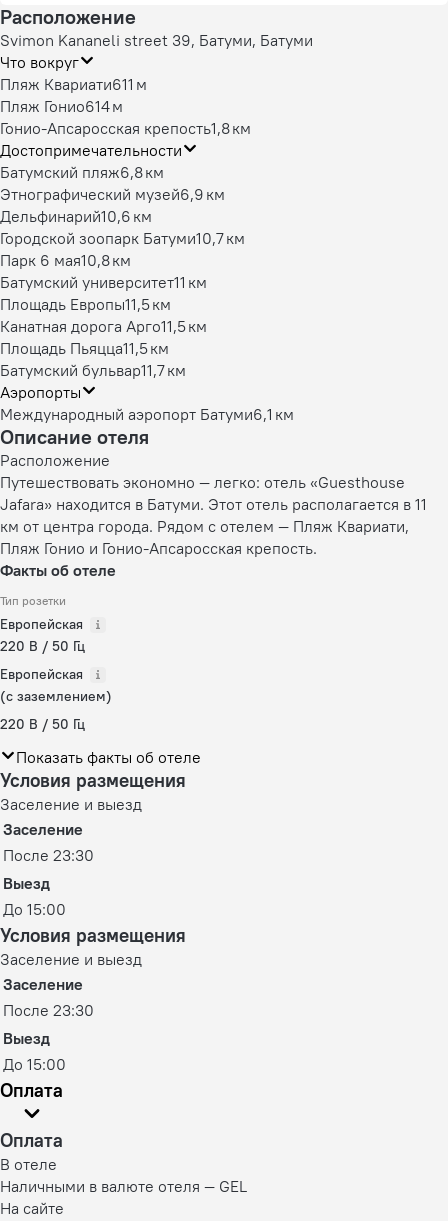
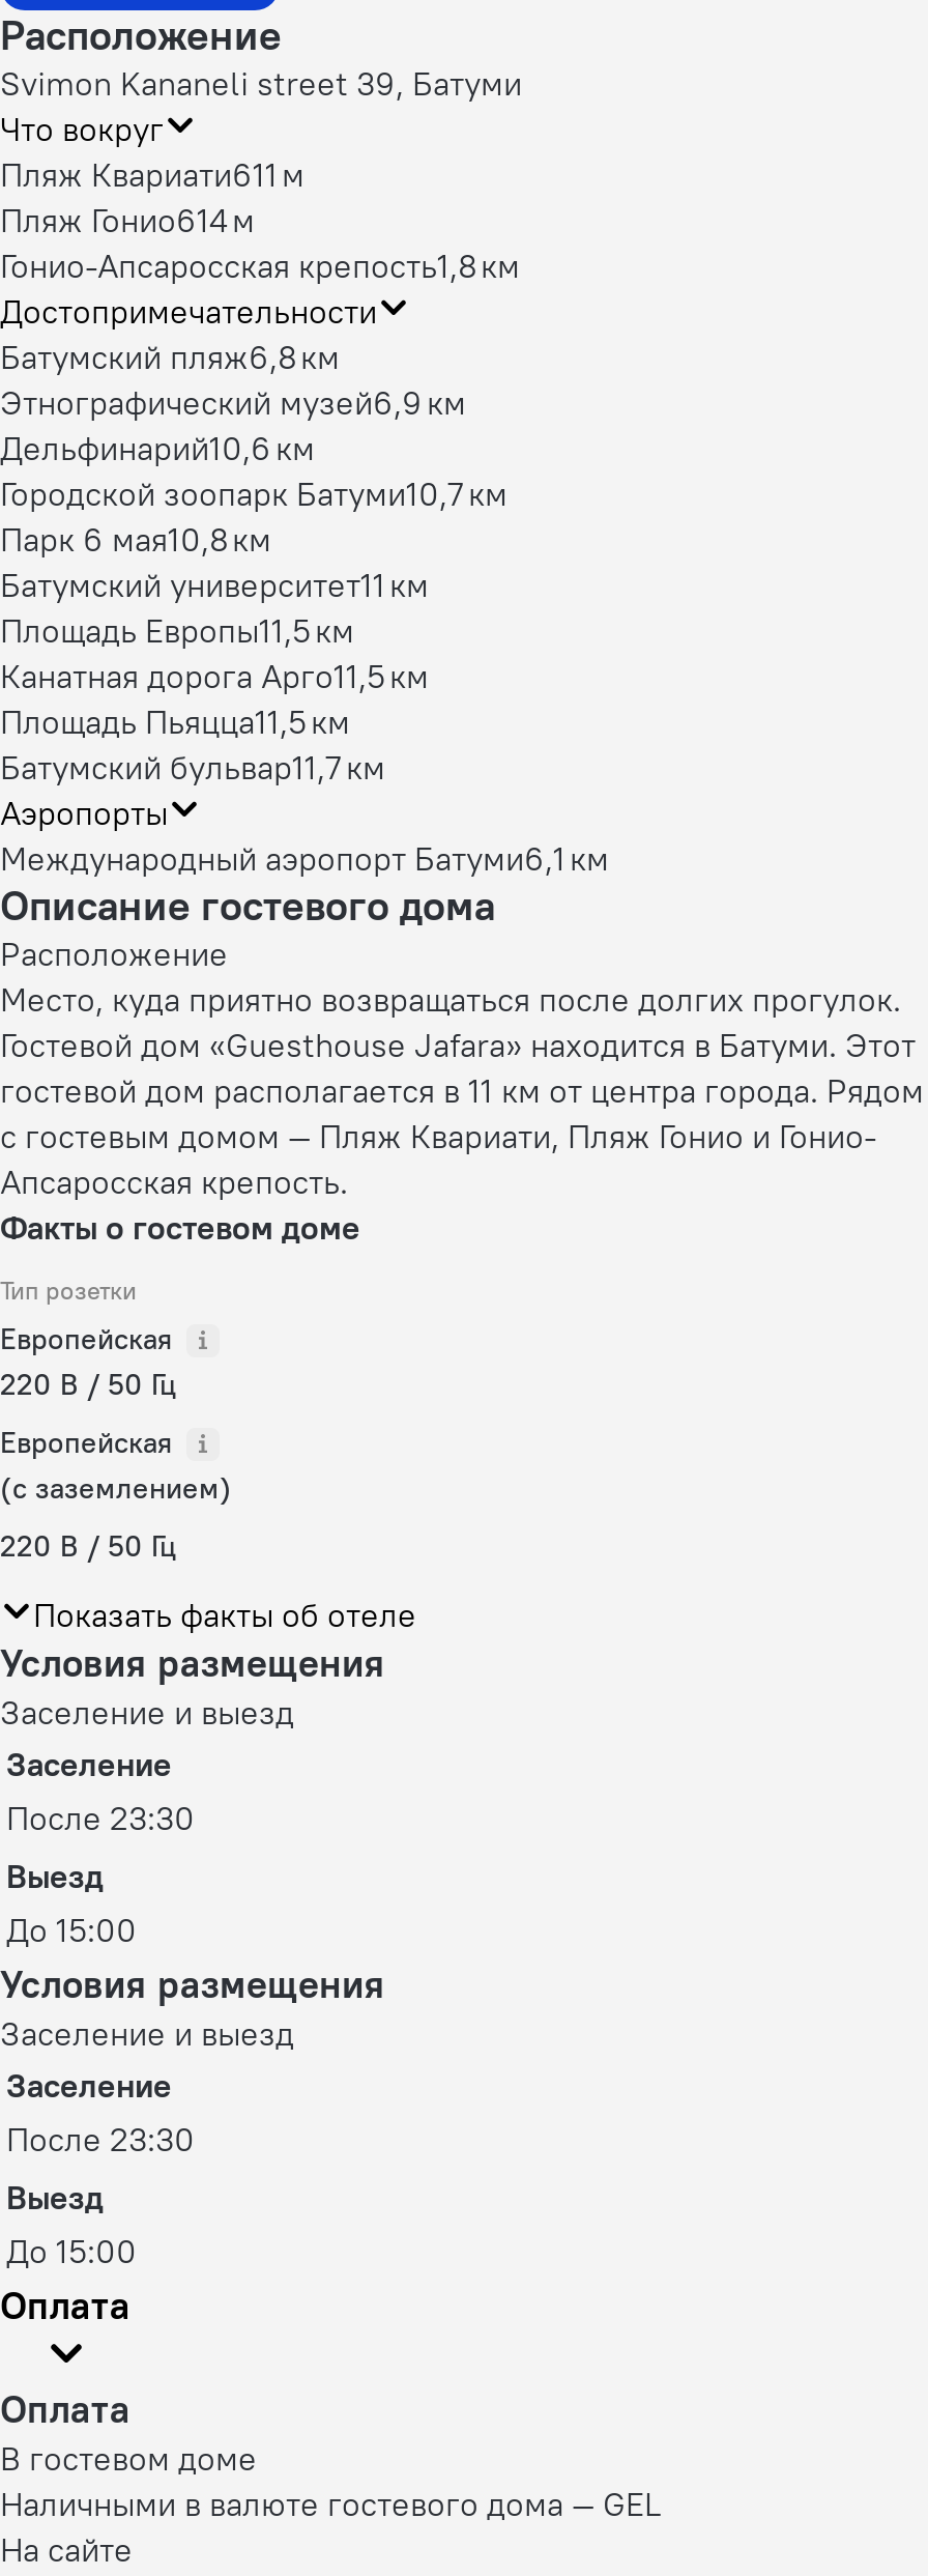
[0,30,313,50] Svimon Kananeli street 39, Батуми, Батуми -> [0,63,522,104] Svimon Kananeli street 39, Батуми
[0,424,149,449] Описание отеля -> [0,879,495,931] Описание гостевого дома
[0,472,427,580] Путешествовать экономно — легко: отель «Guesthouse | Jafara» находится в Батуми. Этот отель располагается в 11 | км от центра города. Рядом с отелем — Пляж Квариати, | Пляж Гонио и Гонио-Апсаросская крепость. | Факты об отеле -> [0,979,924,1248] Место, куда приятно возвращаться после долгих прогулок. | Гостевой дом «Guesthouse Jafara» находится в Батуми. Этот | гостевой дом располагается в 11 км от центра города. Рядом | с гостевым домом — Пляж Квариати, Пляж Гонио и Гонио- | Апсаросская крепость. | Факты о гостевом доме
[0,1154,247,1196] В отеле | Наличными в валюте отеля — GEL -> [0,2438,661,2525] В гостевом доме | Наличными в валюте гостевого дома — GEL

